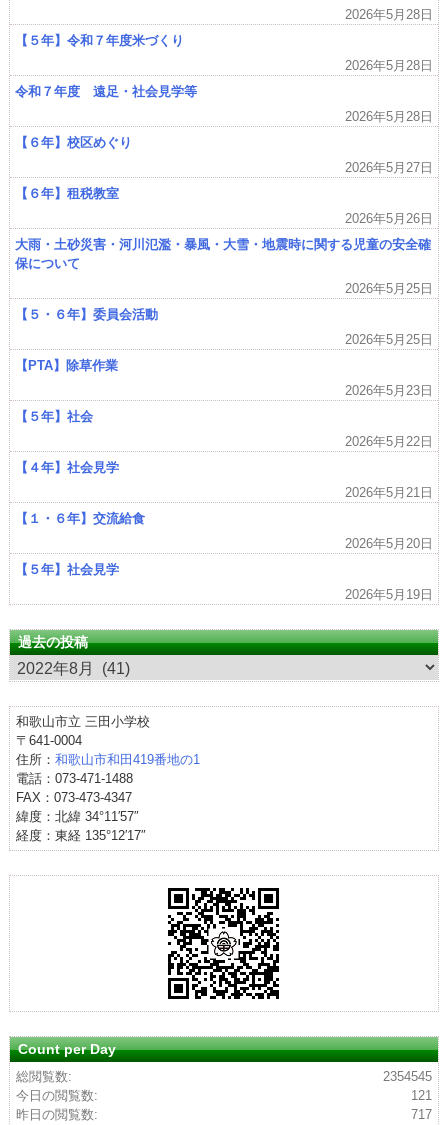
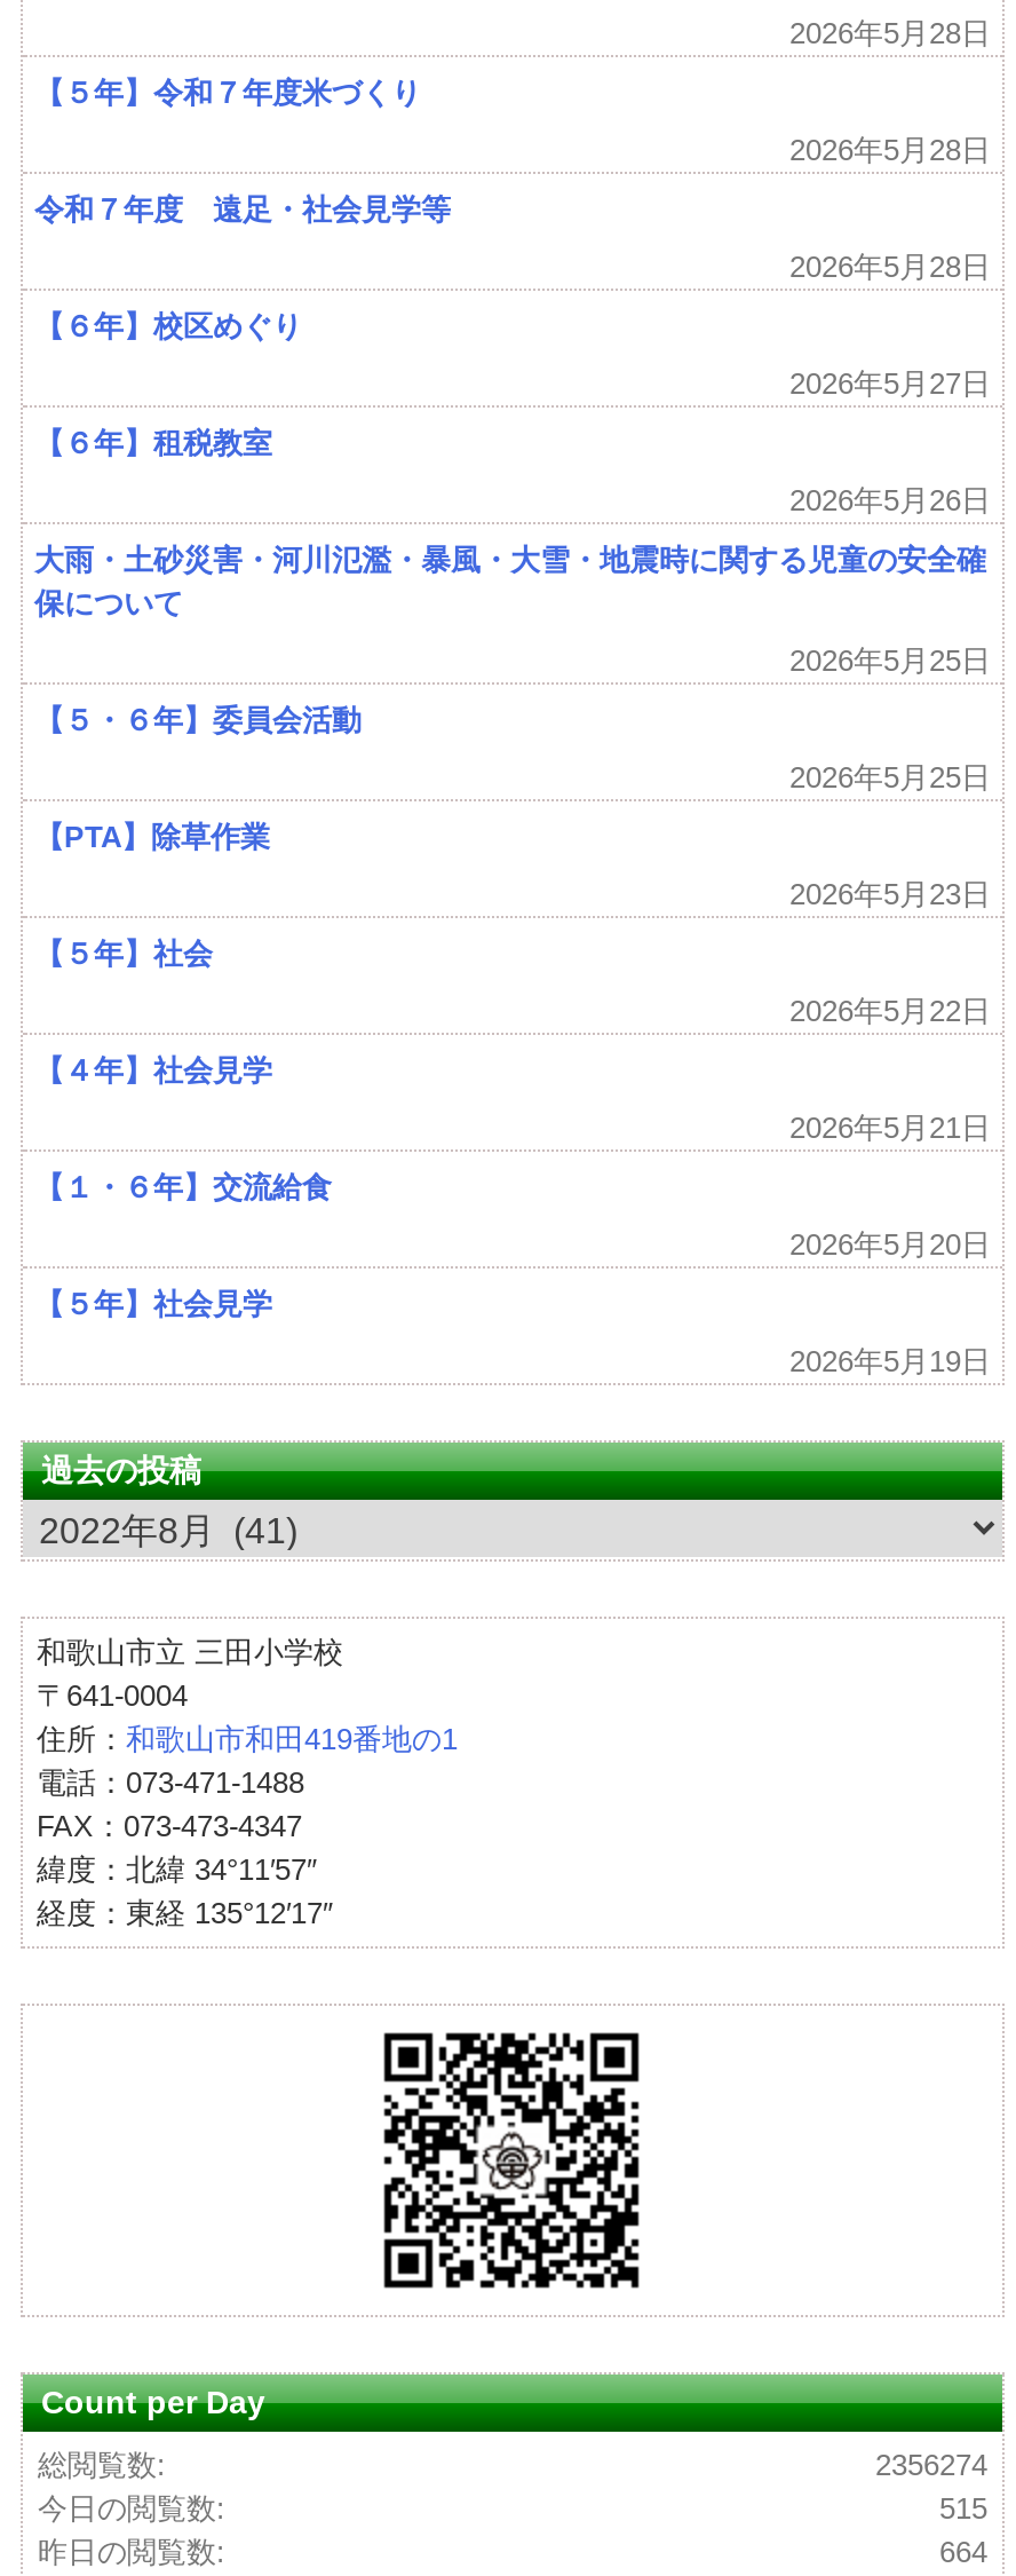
[382,1069,431,1084] 2354545 -> [875,2448,987,2483] 2356274
[410,1088,431,1103] 121 -> [939,2492,987,2526] 515
[410,1107,431,1122] 717 -> [939,2535,987,2570] 664

